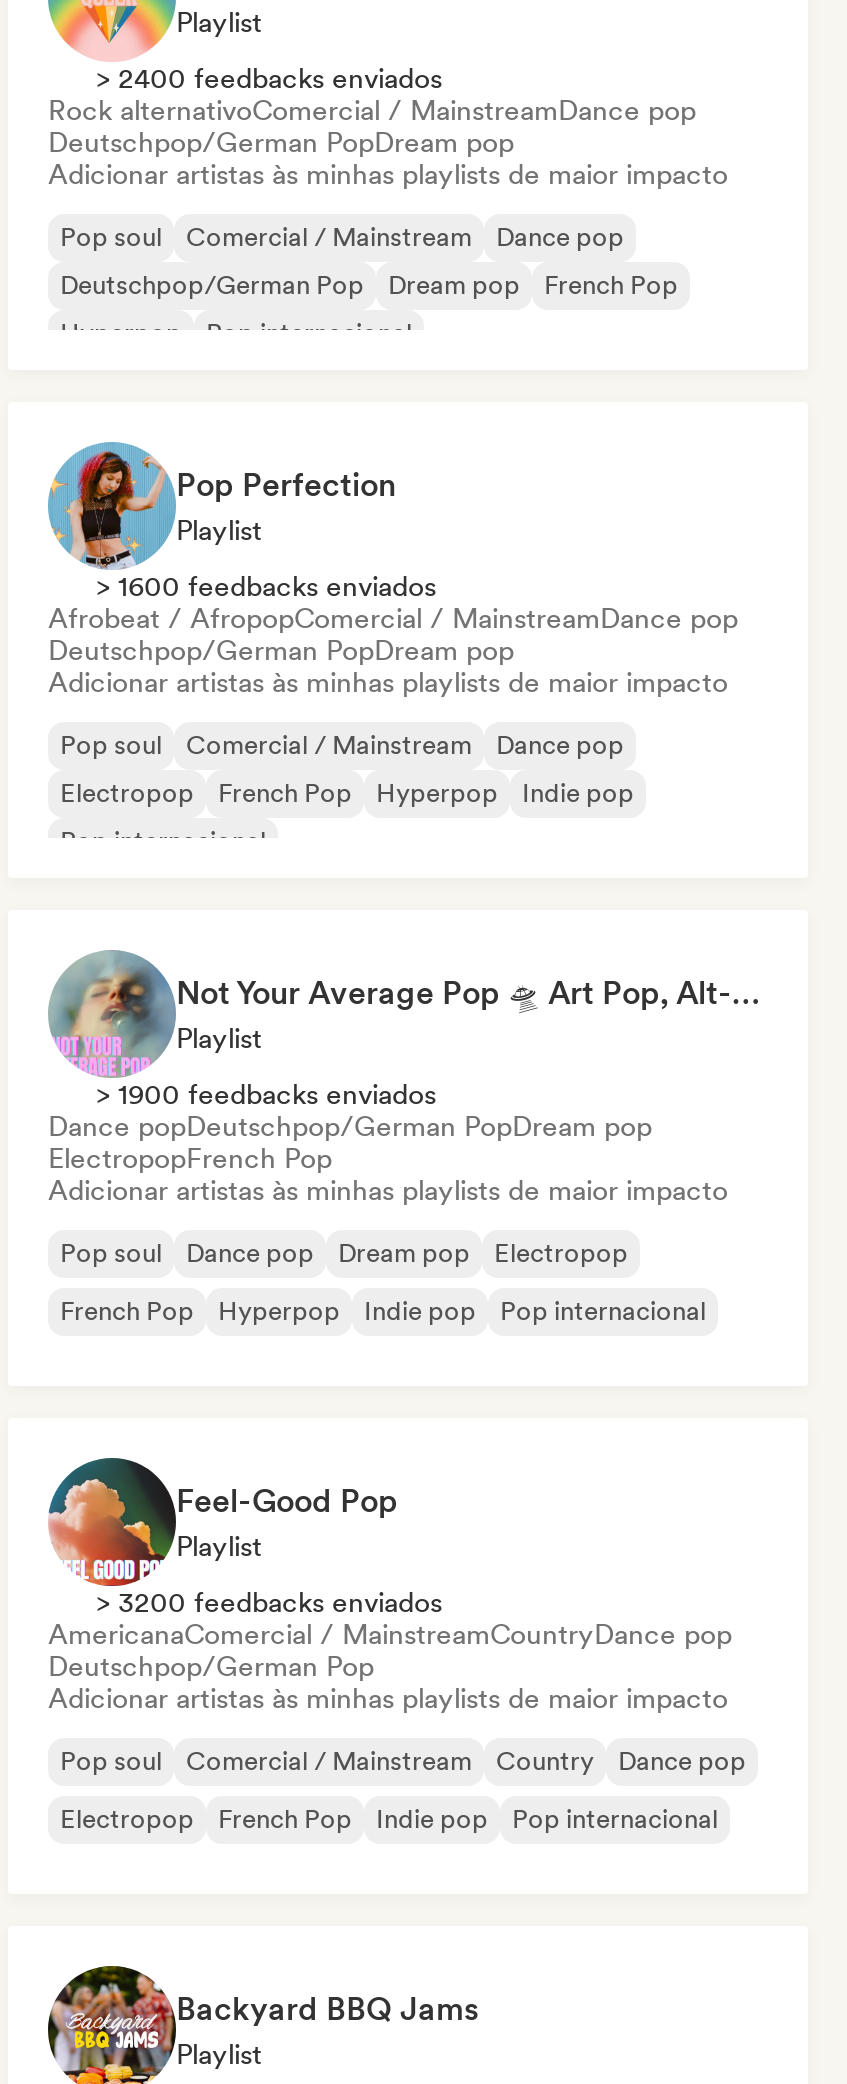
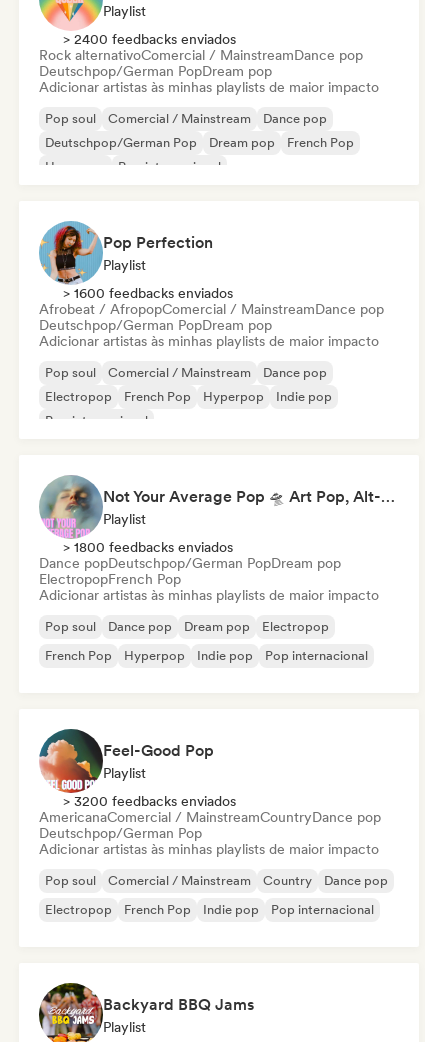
[96,1078,436,1110] > 1900 feedbacks enviados -> [63,539,233,555] > 1800 feedbacks enviados

